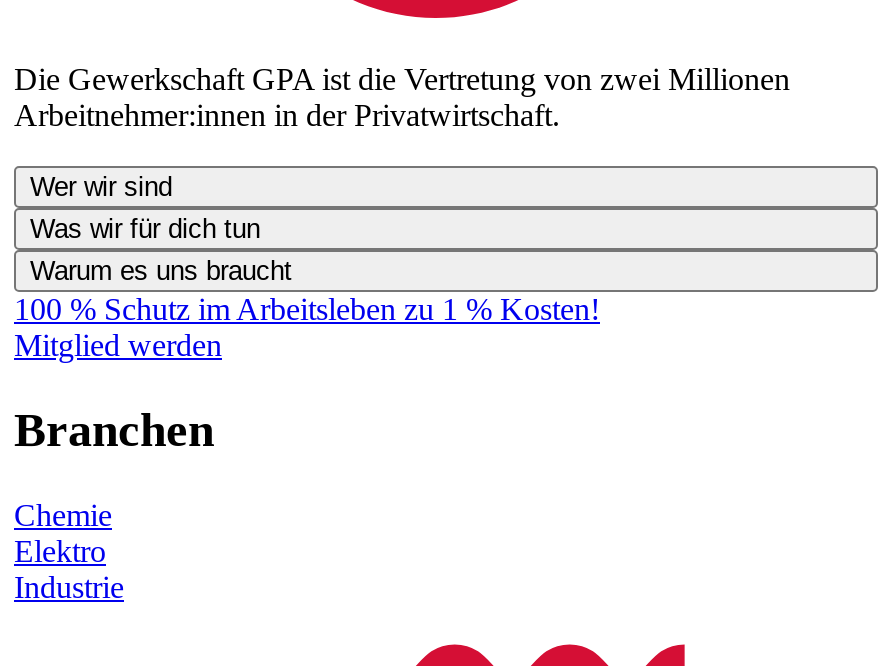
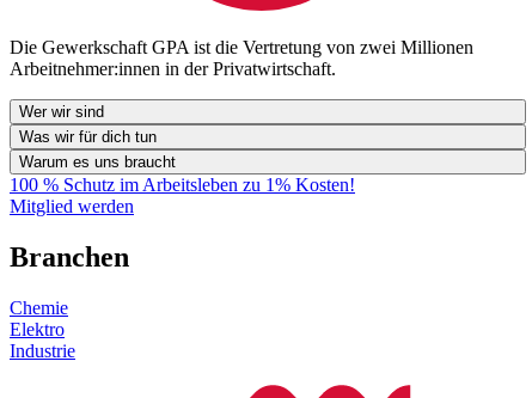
[14,292,600,326] 100 % Schutz im Arbeitsleben zu 1 % Kosten! -> [10,175,355,195] 100 % Schutz im Arbeitsleben zu 1% Kosten!

